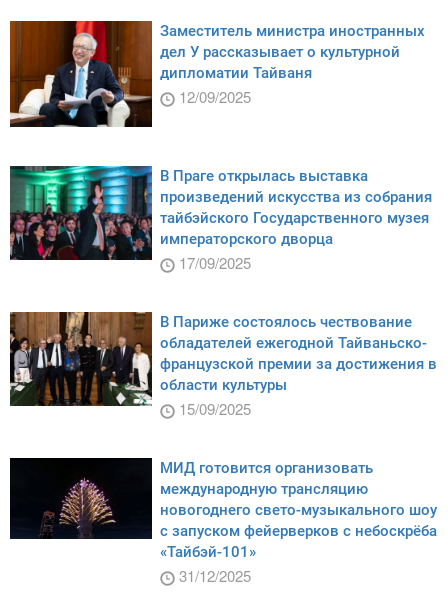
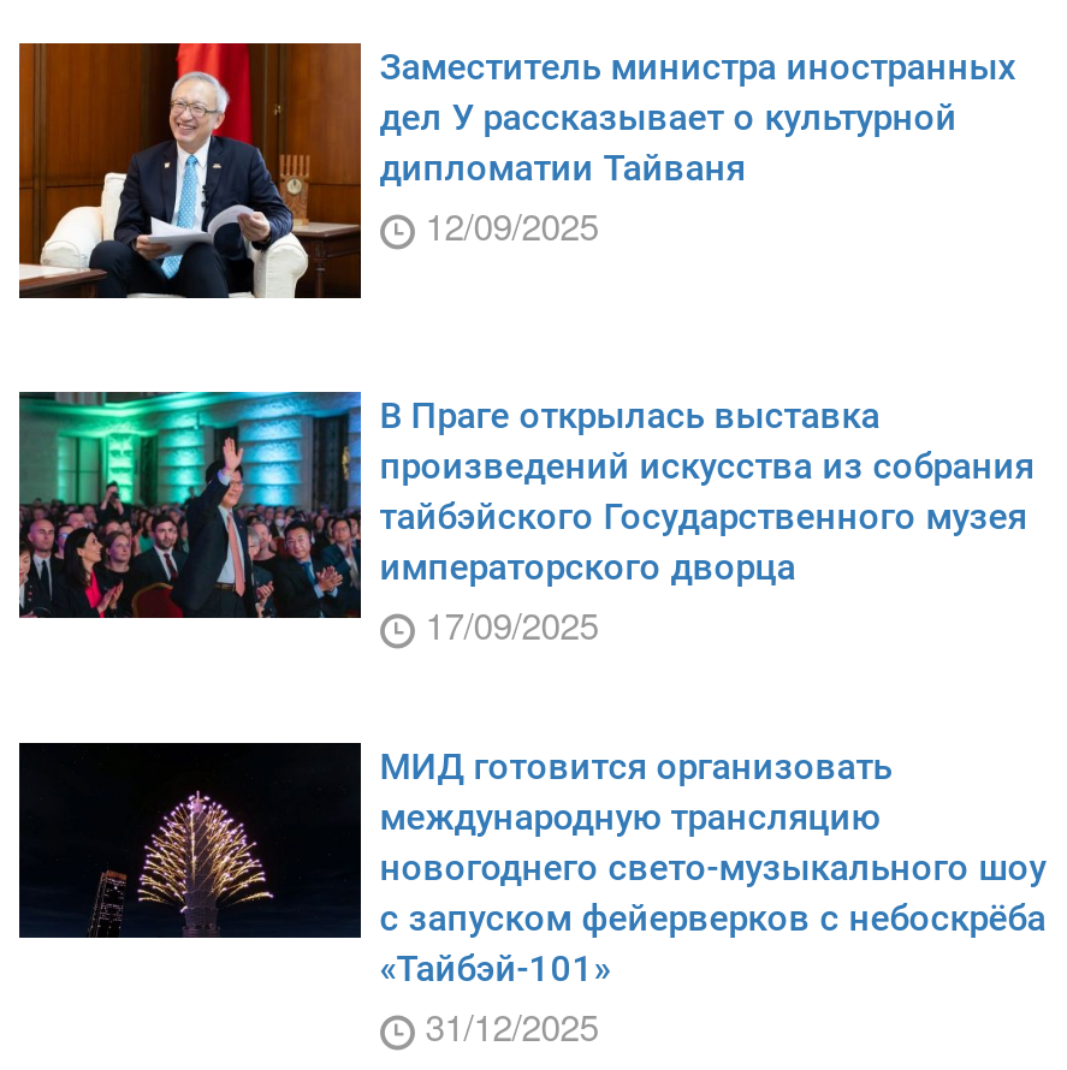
[9,311,437,419] [image] | В Париже состоялось чествование | обладателей ежегодной Тайваньско- | французской премии за достижения в | области культуры | 15/09/2025 -> none

